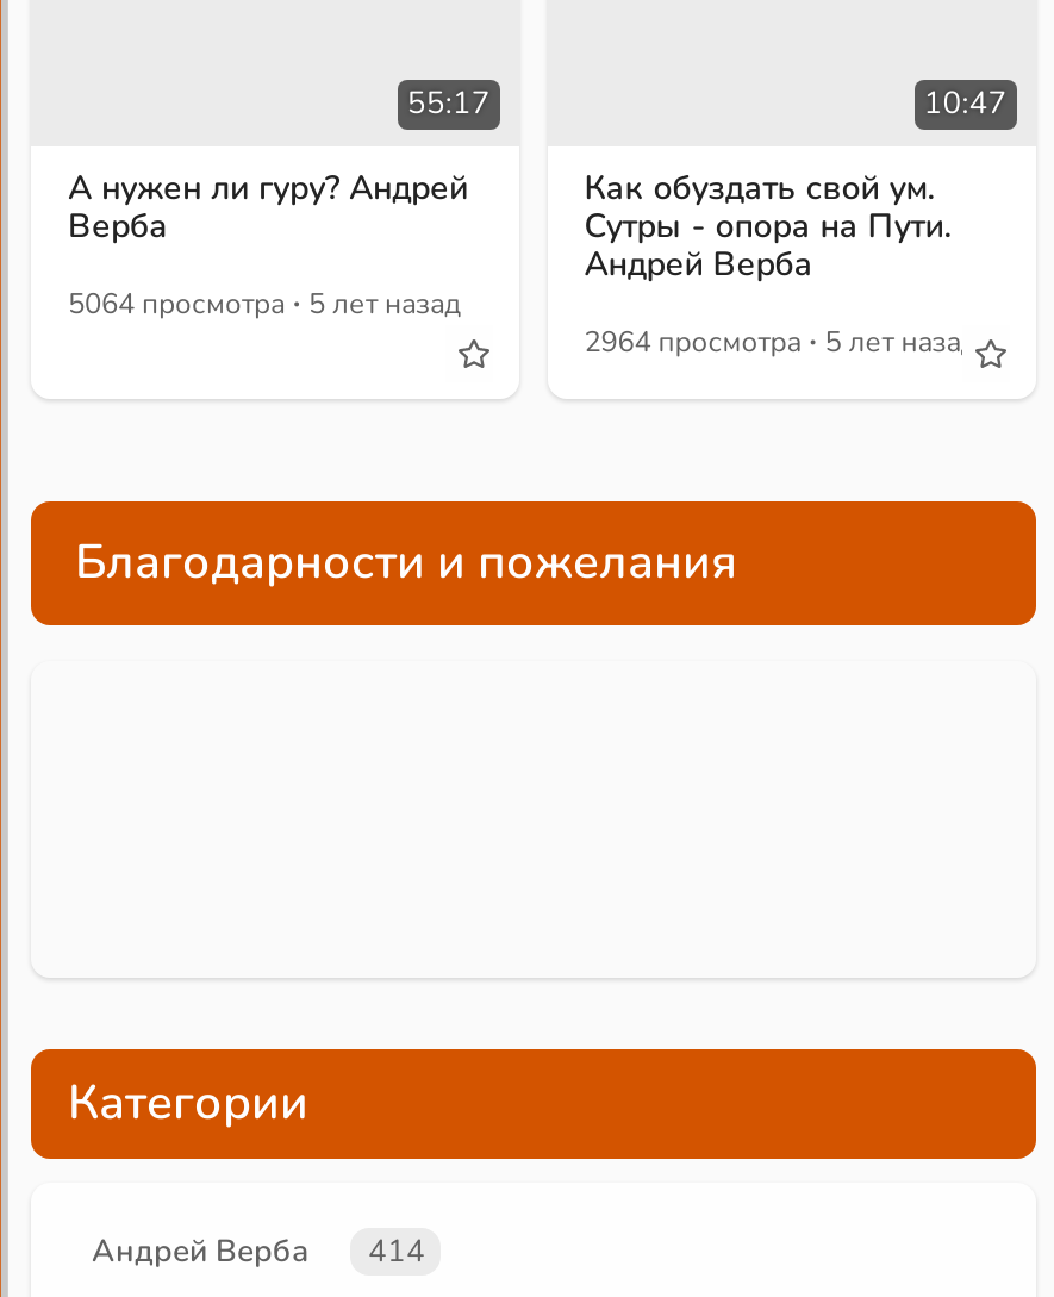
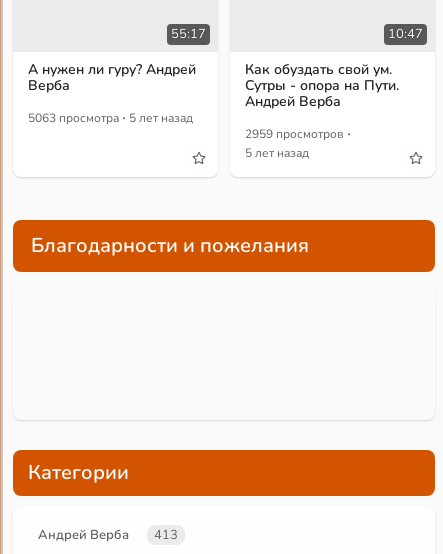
[68,274,461,331] 5064 просмотра · 5 лет назад -> [28,105,193,129] 5063 просмотра · 5 лет назад
[584,312,977,369] 2964 просмотра · 5 лет назад -> [245,121,351,161] 2959 просмотров · | 5 лет назад
[91,1230,425,1274] Андрей Верба 414 -> [38,526,178,544] Андрей Верба 413

